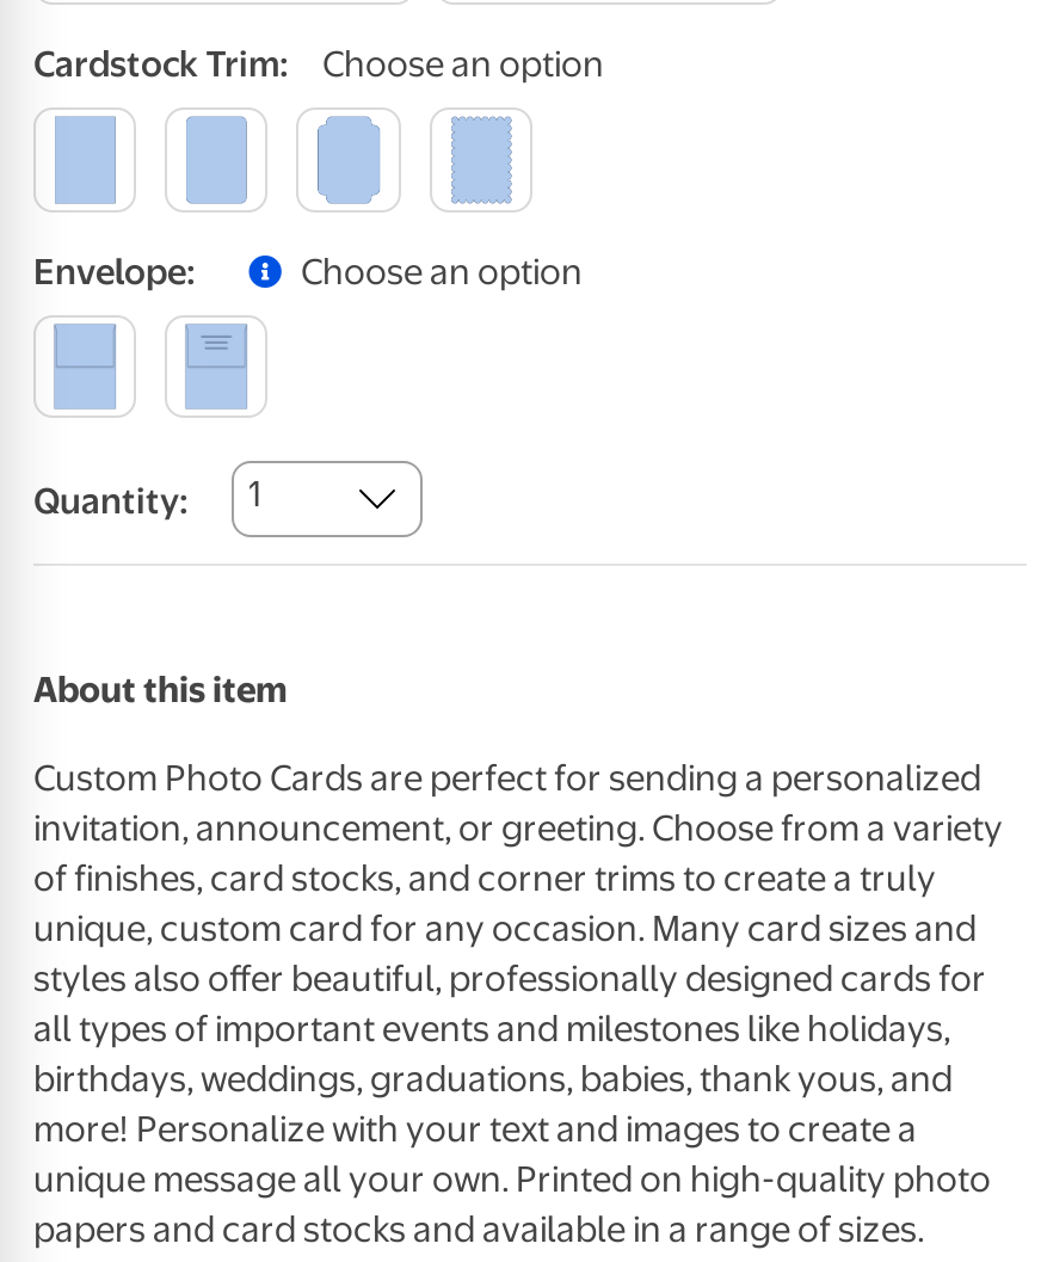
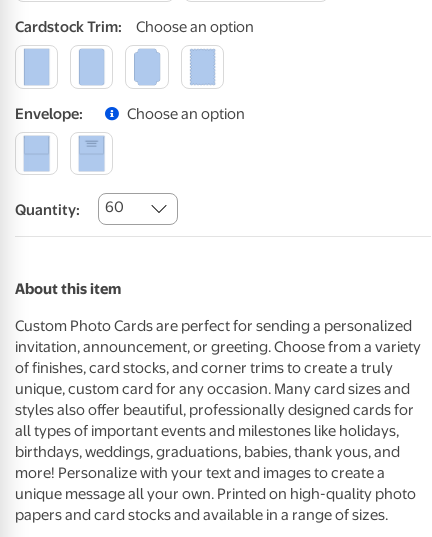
[33,473,260,522] Quantity: 1 -> [15,198,124,219] Quantity: 60

